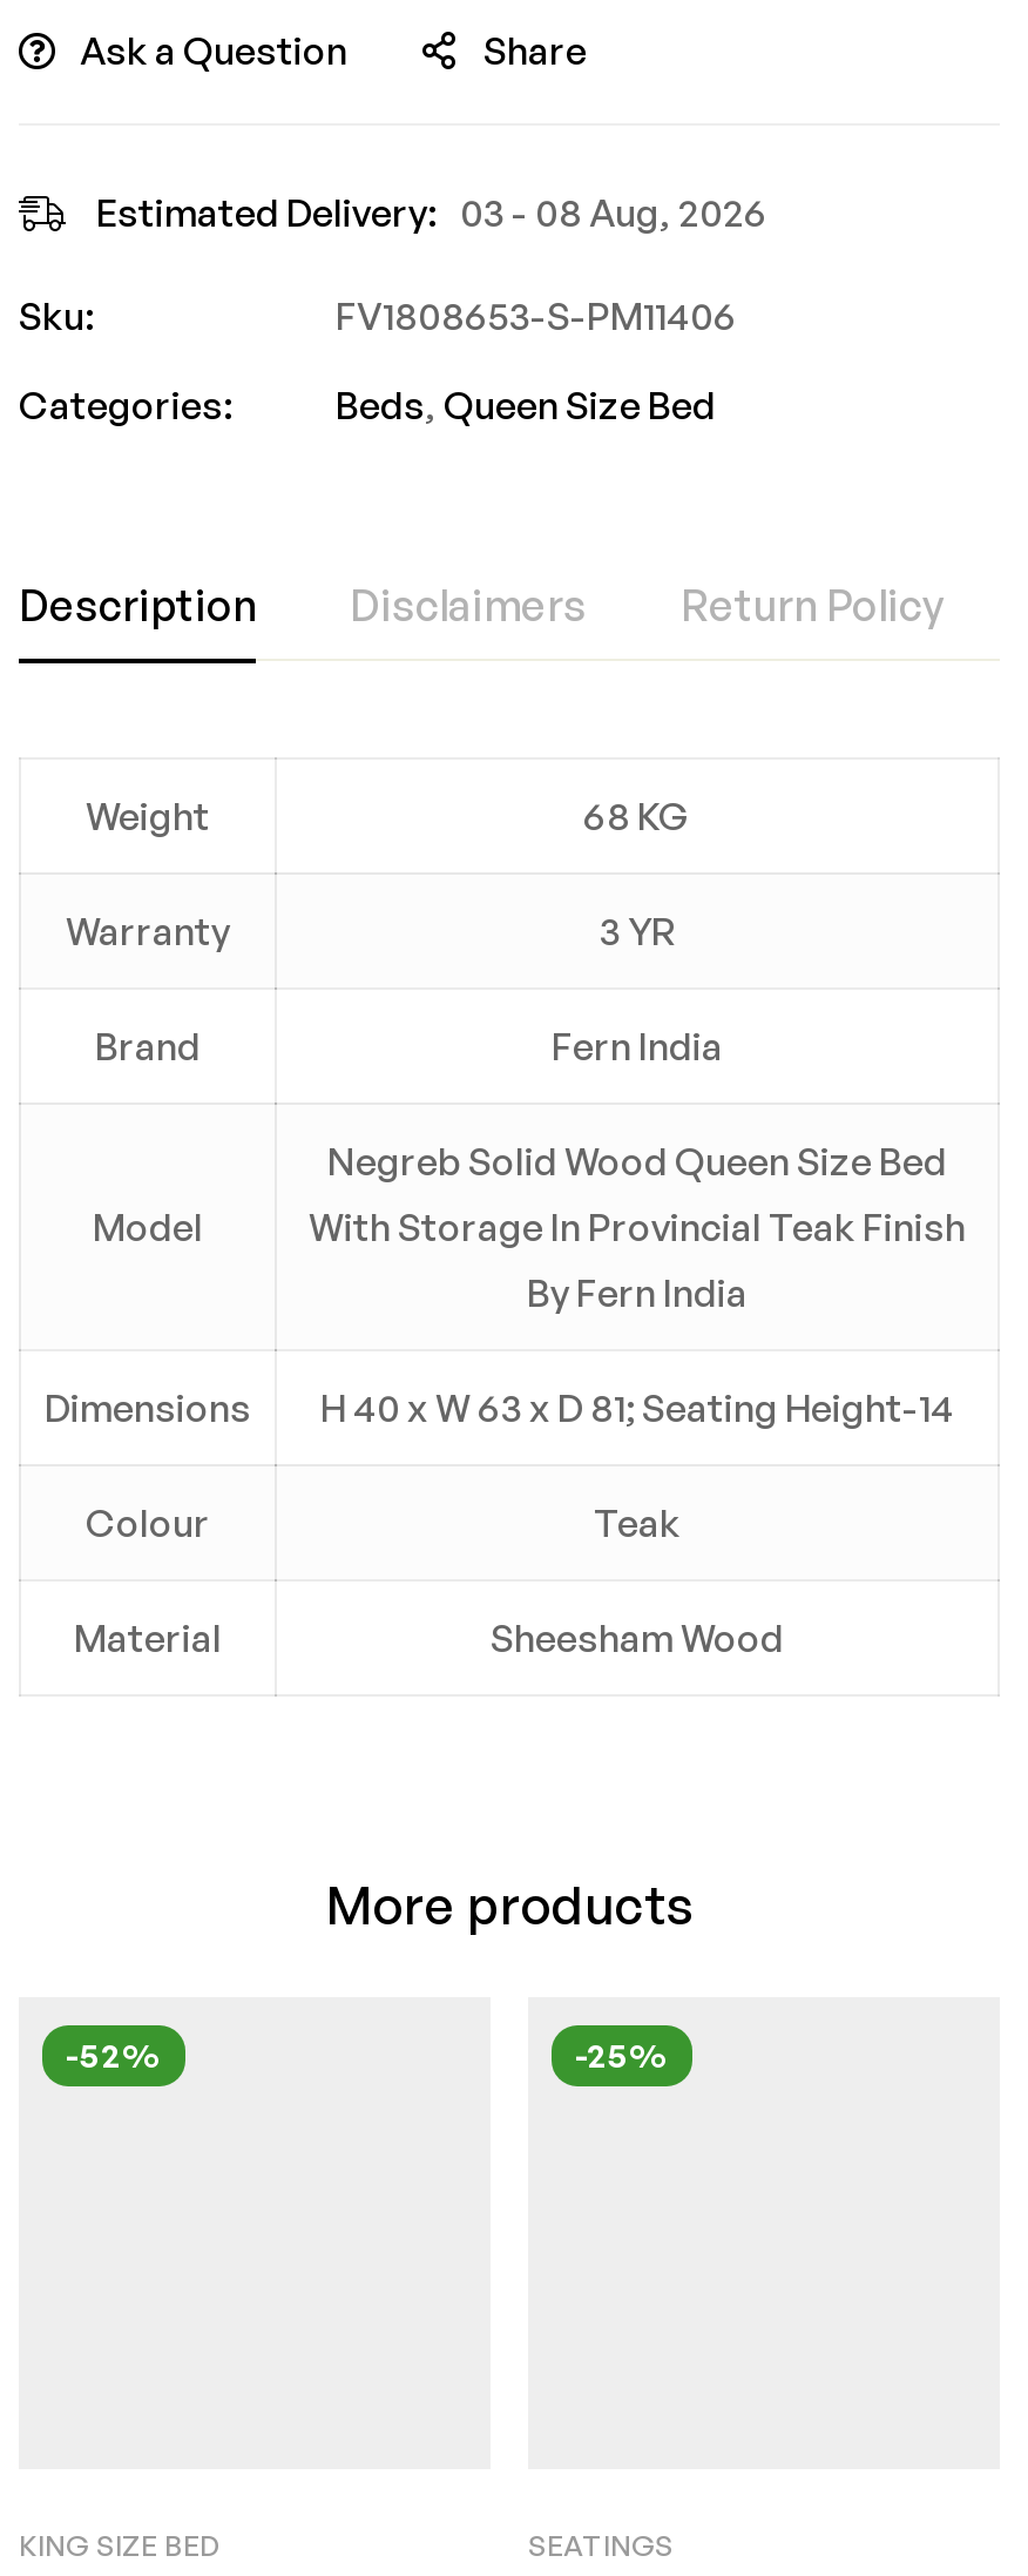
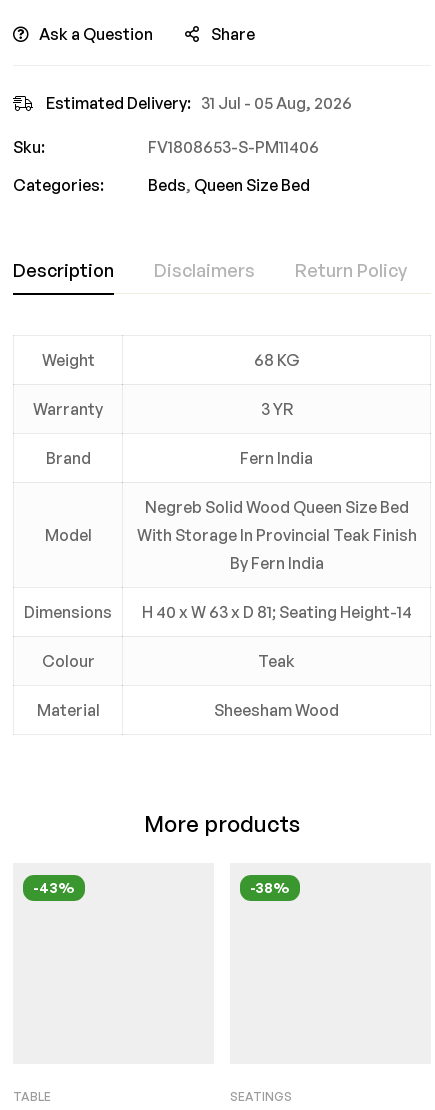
[96,189,767,236] Estimated Delivery: 03 - 08 Aug, 2026 -> [46,93,352,113] Estimated Delivery: 31 Jul - 05 Aug, 2026
[66,2035,162,2075] -52% -> [33,879,75,896] -43%
[575,2035,669,2075] -25% -> [250,879,290,896] -38%
[19,2528,221,2563] KING SIZE BED -> [13,1089,51,1104] TABLE

